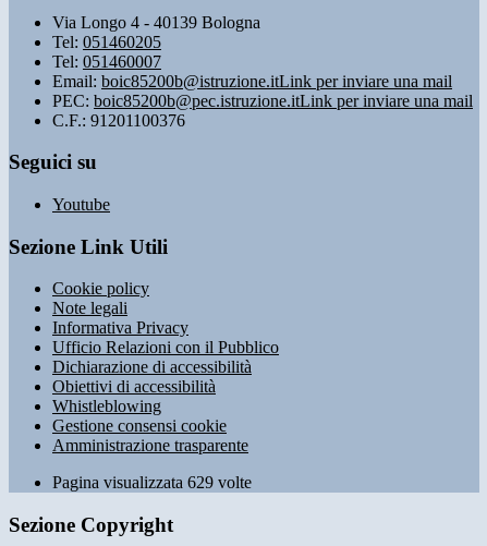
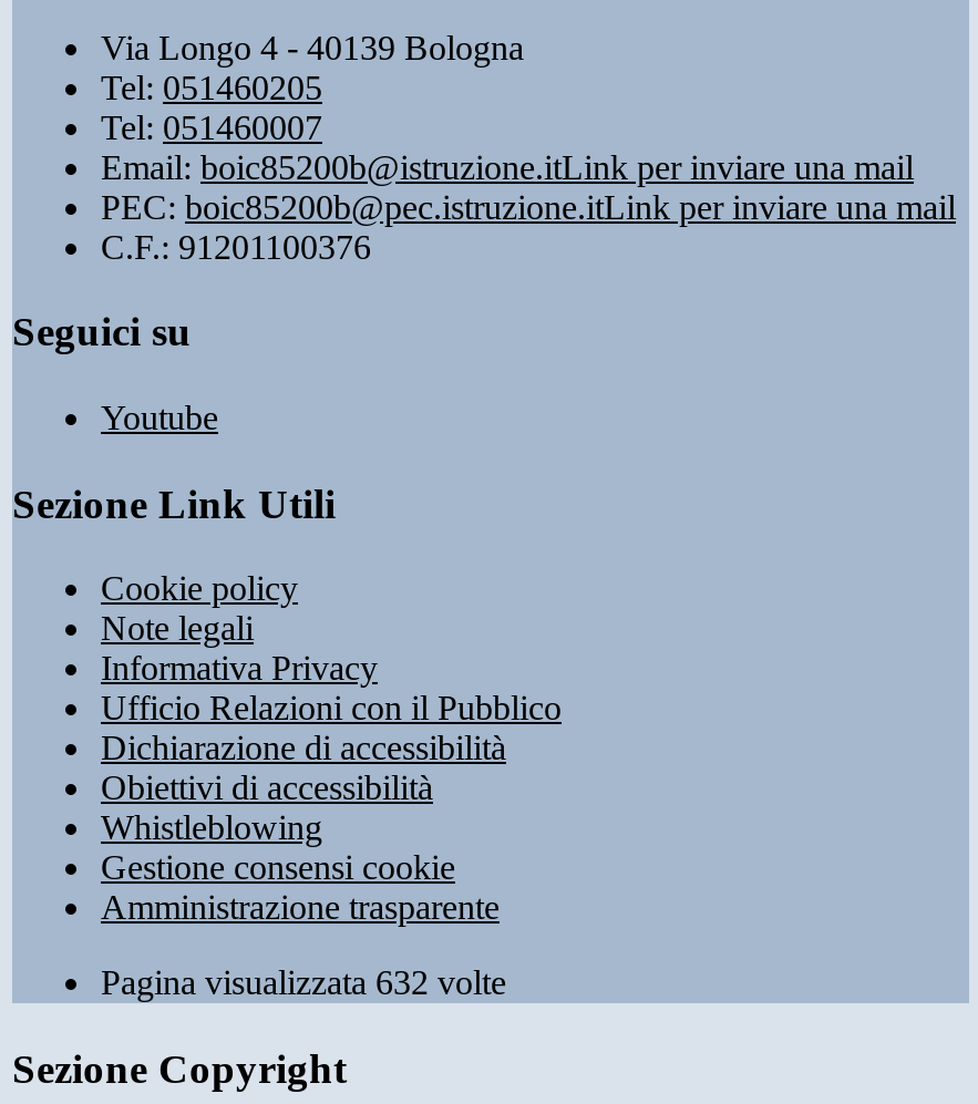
[52,473,252,492] Pagina visualizzata 629 volte -> [101,964,506,1002] Pagina visualizzata 632 volte

